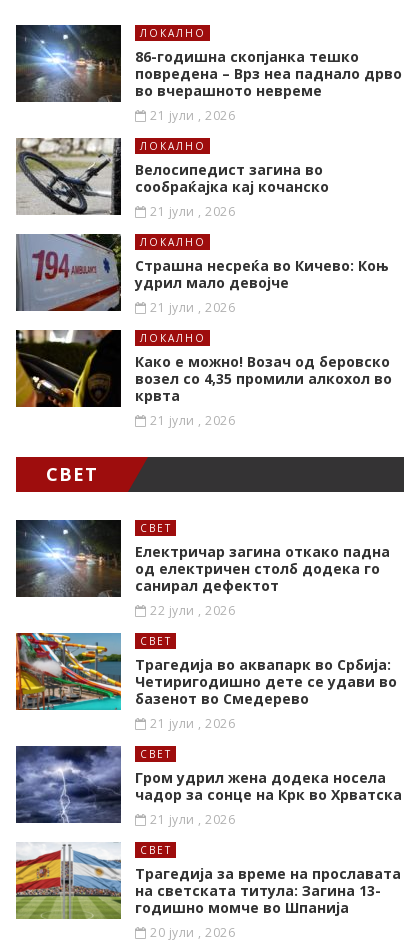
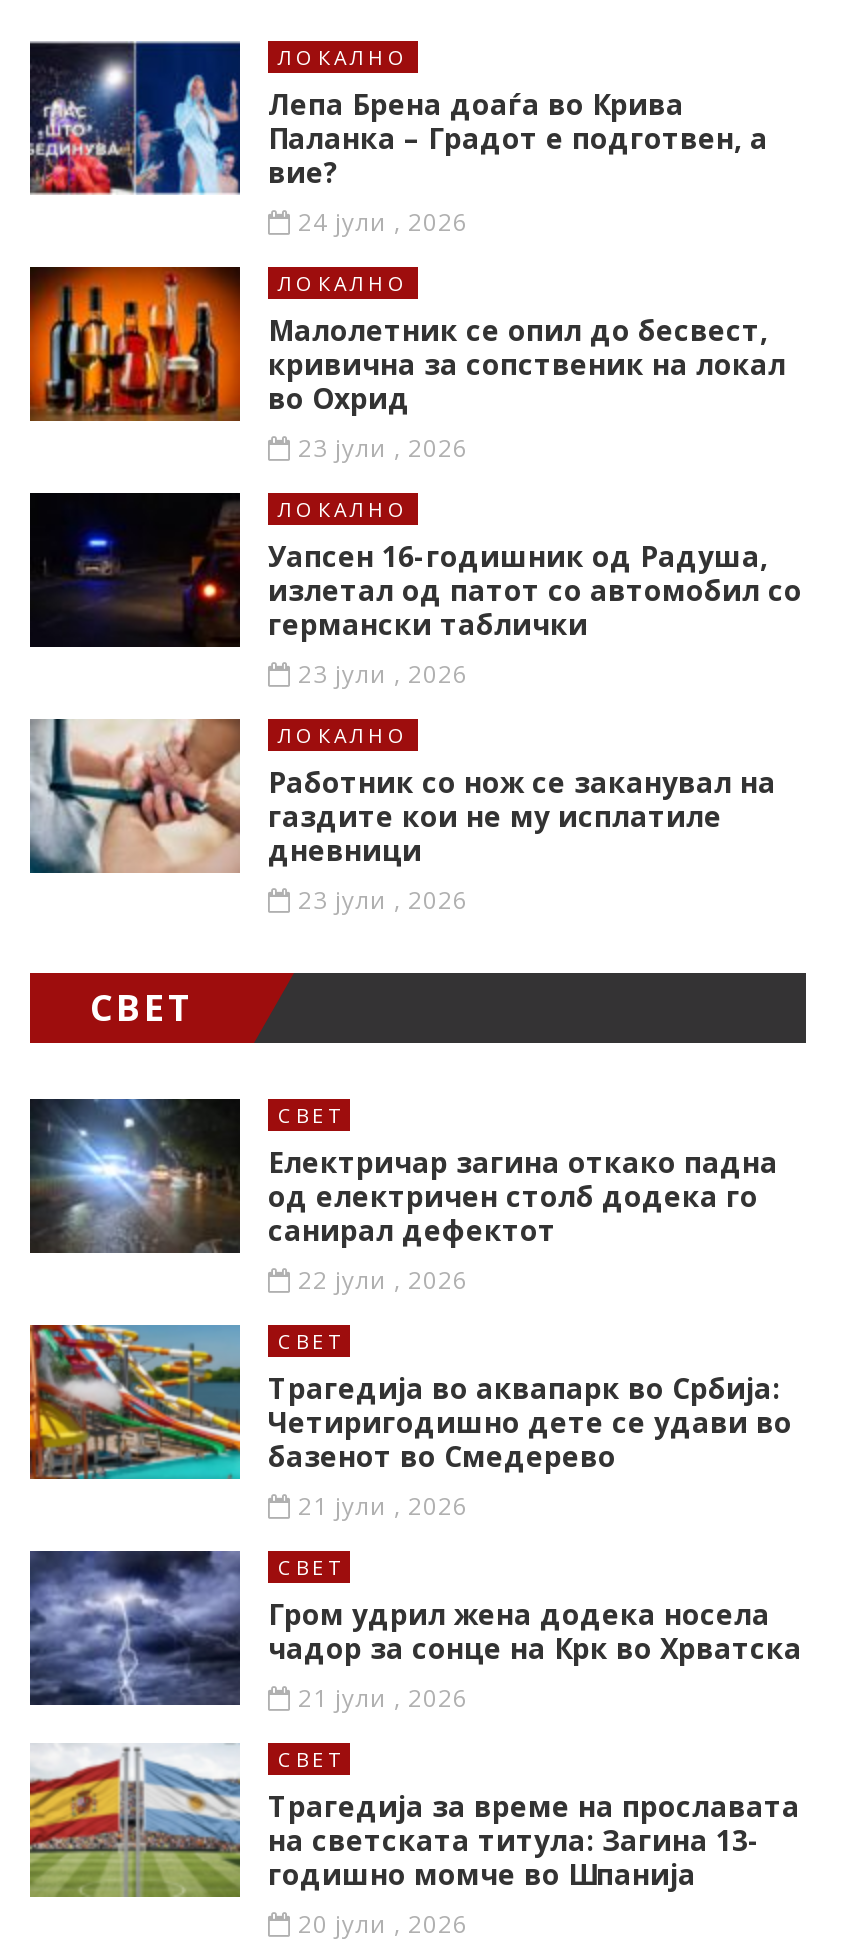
[16,24,402,124] [image] | 86-годишна скопјанка тешко | повредена – Врз неа паднало дрво | во вчерашното невреме | 21 јули , 2026 -> [30,41,768,239] [image] | Лепа Брена доаѓа во Крива | Паланка – Градот е подготвен, а | вие? | 24 јули , 2026
[15,137,329,220] [image] | Велосипедист загина во | сообраќајка кај кочанско | 21 јули , 2026 -> [28,265,786,465] [image] | Малолетник се опил до бесвест, | кривична за сопственик на локал | во Охрид | 23 јули , 2026
[15,233,389,316] [image] | Страшна несреќа во Кичево: Коњ | удрил мало девојче | 21 јули , 2026 -> [30,491,802,691] [image] | Уапсен 16-годишник од Радуша, | излетал од патот со автомобил со | германски таблички | 23 јули , 2026
[15,329,392,429] [image] | Како е можно! Возач од беровско | возел со 4,35 промили алкохол во | крвта | 21 јули , 2026 -> [28,717,776,917] [image] | Работник со нож се заканувал на | газдите кои не му исплатиле | дневници | 23 јули , 2026

